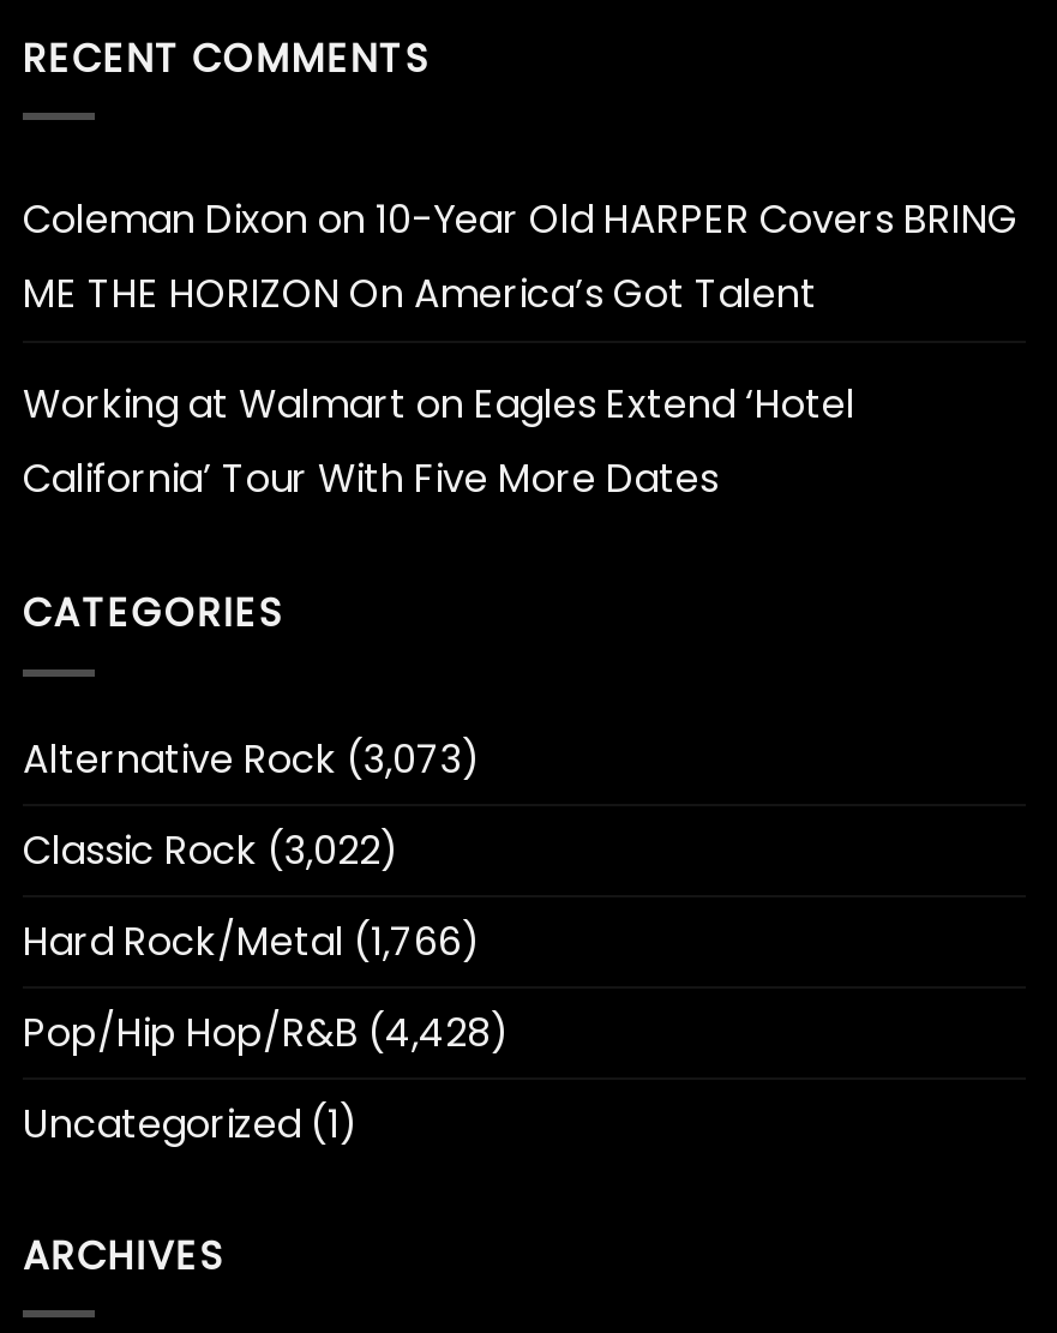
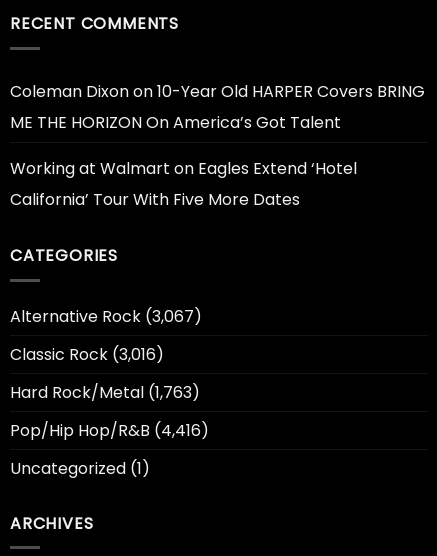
[23,731,481,786] Alternative Rock (3,073) -> [10,305,202,328] Alternative Rock (3,067)
[23,822,400,877] Classic Rock (3,022) -> [10,343,164,366] Classic Rock (3,016)
[23,913,481,968] Hard Rock/Metal (1,766) -> [10,381,200,404] Hard Rock/Metal (1,763)
[23,1004,510,1060] Pop/Hip Hop/R&B (4,428) -> [10,419,209,442] Pop/Hip Hop/R&B (4,416)

